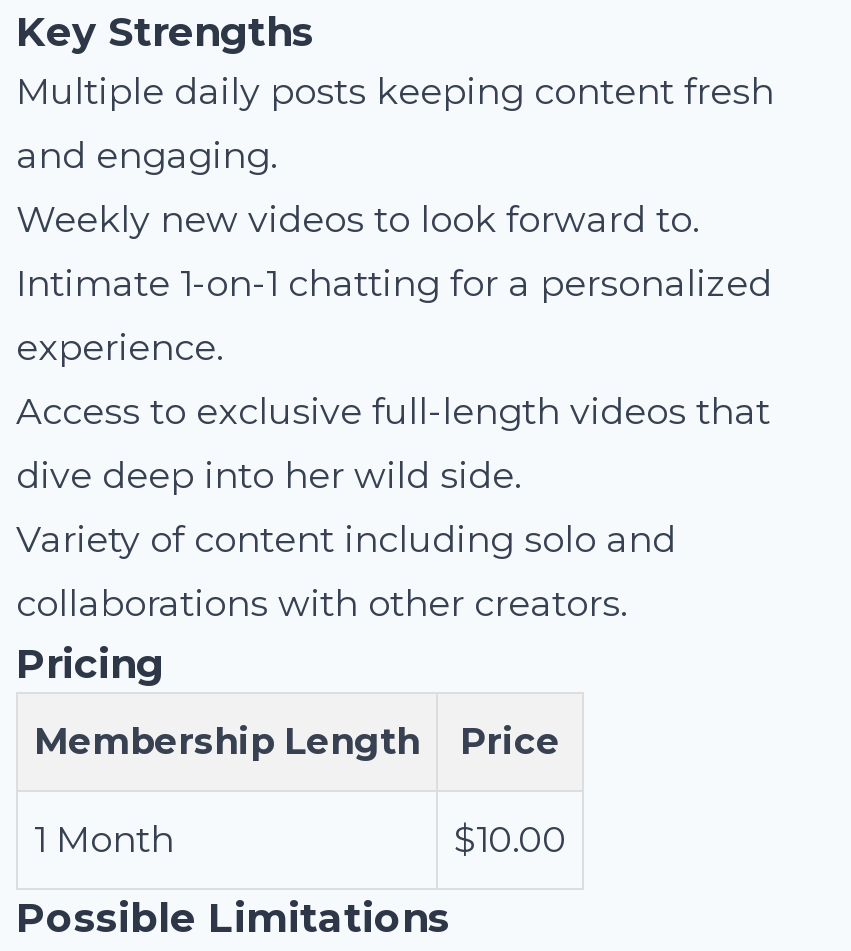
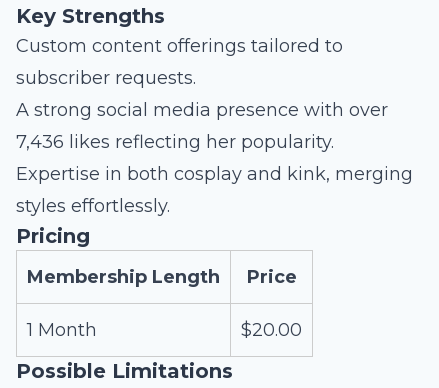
[16,70,774,626] Multiple daily posts keeping content fresh | and engaging. | Weekly new videos to look forward to. | Intimate 1-on-1 chatting for a personalized | experience. | Access to exclusive full-length videos that | dive deep into her wild side. | Variety of content including solo and | collaborations with other creators. -> [16,35,413,217] Custom content offerings tailored to | subscriber requests. | A strong social media presence with over | 7,436 likes reflecting her popularity. | Expertise in both cosplay and kink, merging | styles effortlessly.
[454,818,566,862] $10.00 -> [241,319,302,341] $20.00

